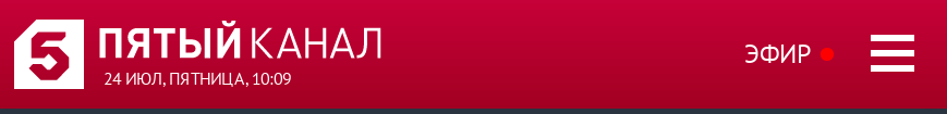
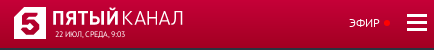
[104,67,291,89] 24 ИЮЛ, ПЯТНИЦА, 10:09 -> [55,29,125,39] 22 ИЮЛ, СРЕДА, 9:03

